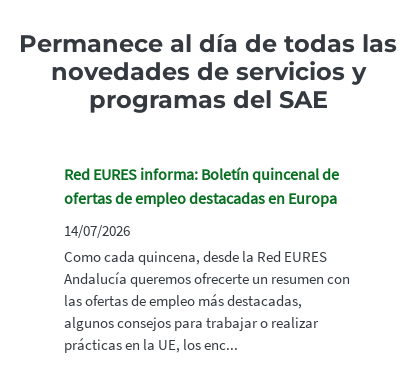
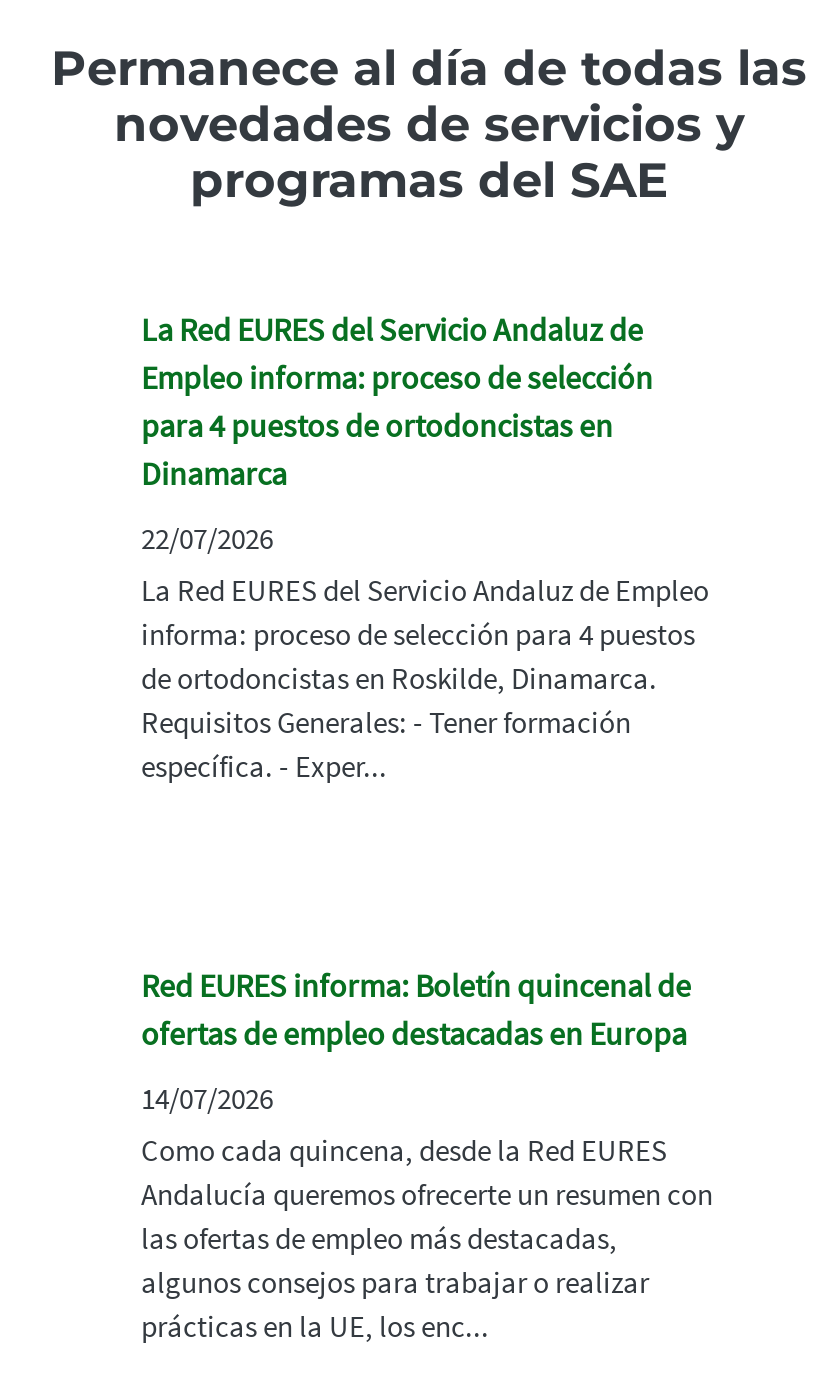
none -> [141,310,709,786] La Red EURES del Servicio Andaluz de | Empleo informa: proceso de selección | para 4 puestos de ortodoncistas en | Dinamarca | 22/07/2026 | La Red EURES del Servicio Andaluz de Empleo | informa: proceso de selección para 4 puestos | de ortodoncistas en Roskilde, Dinamarca. | Requisitos Generales: - Tener formación | específica. - Exper...

